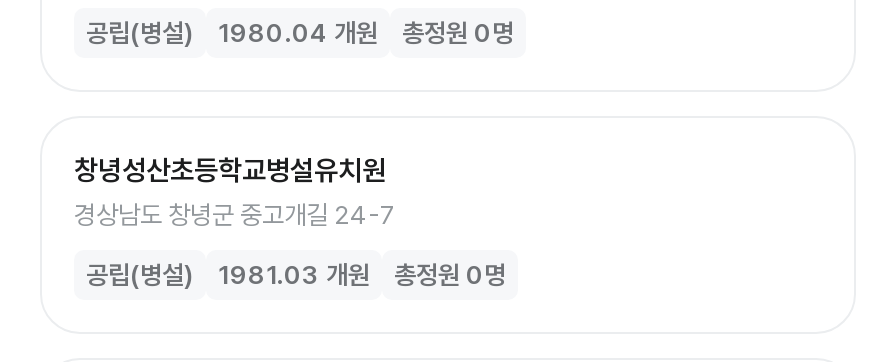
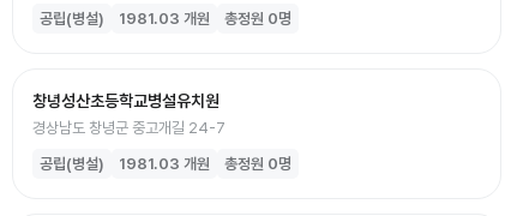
[86,18,514,48] 공립(병설) 1980.04 개원 총정원 0명 -> [40,10,291,28] 공립(병설) 1981.03 개원 총정원 0명

